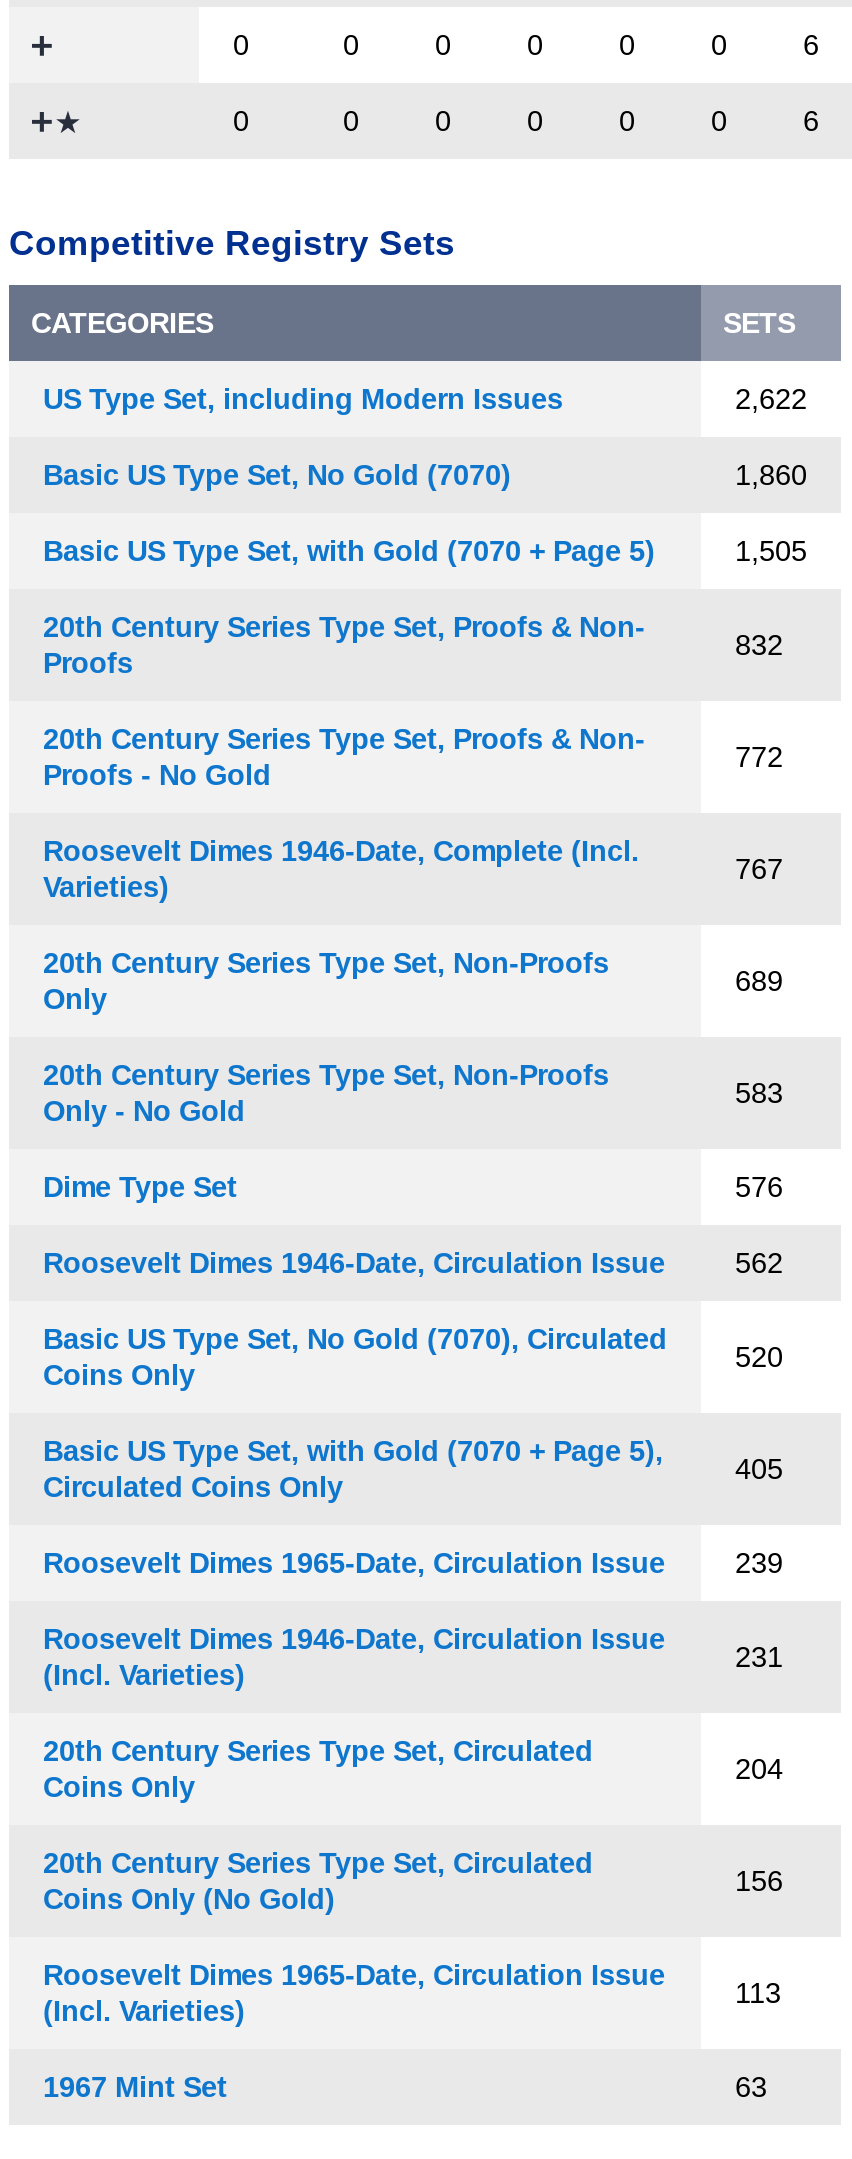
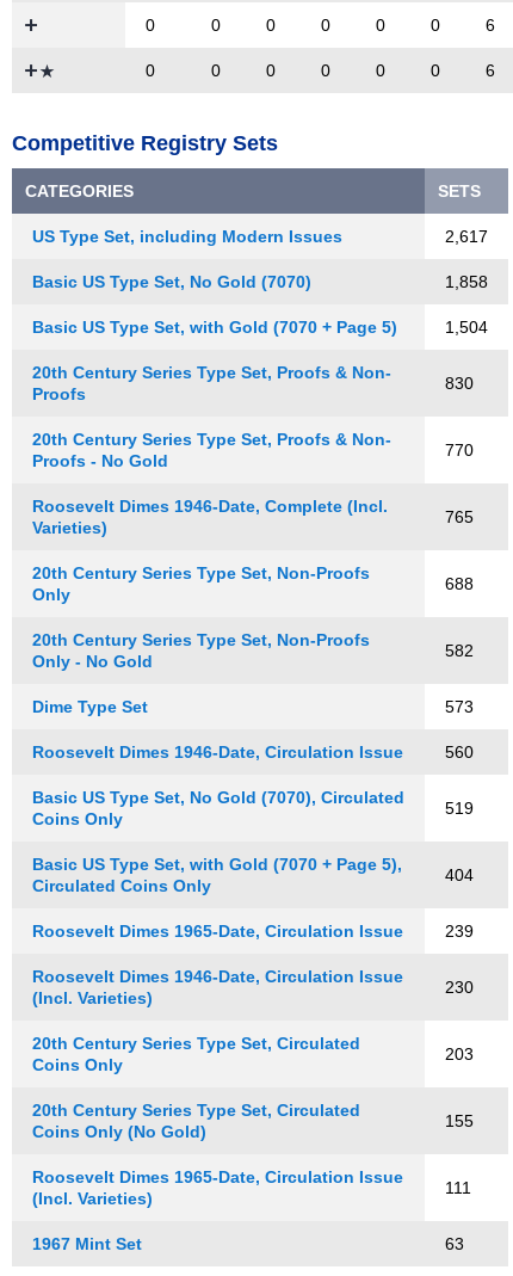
[735,382,807,414] 2,622 -> [445,226,488,245] 2,617
[735,458,807,490] 1,860 -> [445,272,488,291] 1,858
[735,534,807,566] 1,505 -> [445,317,488,336] 1,504
[735,628,783,660] 832 -> [445,373,474,392] 830
[735,740,783,772] 772 -> [445,440,474,459] 770
[735,852,783,884] 767 -> [445,507,474,526] 765
[735,964,783,996] 689 -> [445,574,474,593] 688
[735,1076,783,1108] 583 -> [445,640,474,659] 582
[735,1170,783,1202] 576 -> [445,696,474,716] 573
[735,1246,783,1278] 562 -> [445,742,474,761] 560
[735,1340,783,1372] 520 -> [445,798,474,817] 519
[735,1452,783,1484] 405 -> [445,865,474,884] 404
[735,1640,783,1672] 231 -> [445,977,474,996] 230
[735,1752,783,1784] 204 -> [445,1044,474,1063] 203
[735,1864,783,1896] 156 -> [445,1111,474,1130] 155
[735,1976,781,2008] 113 -> [445,1178,471,1197] 111

